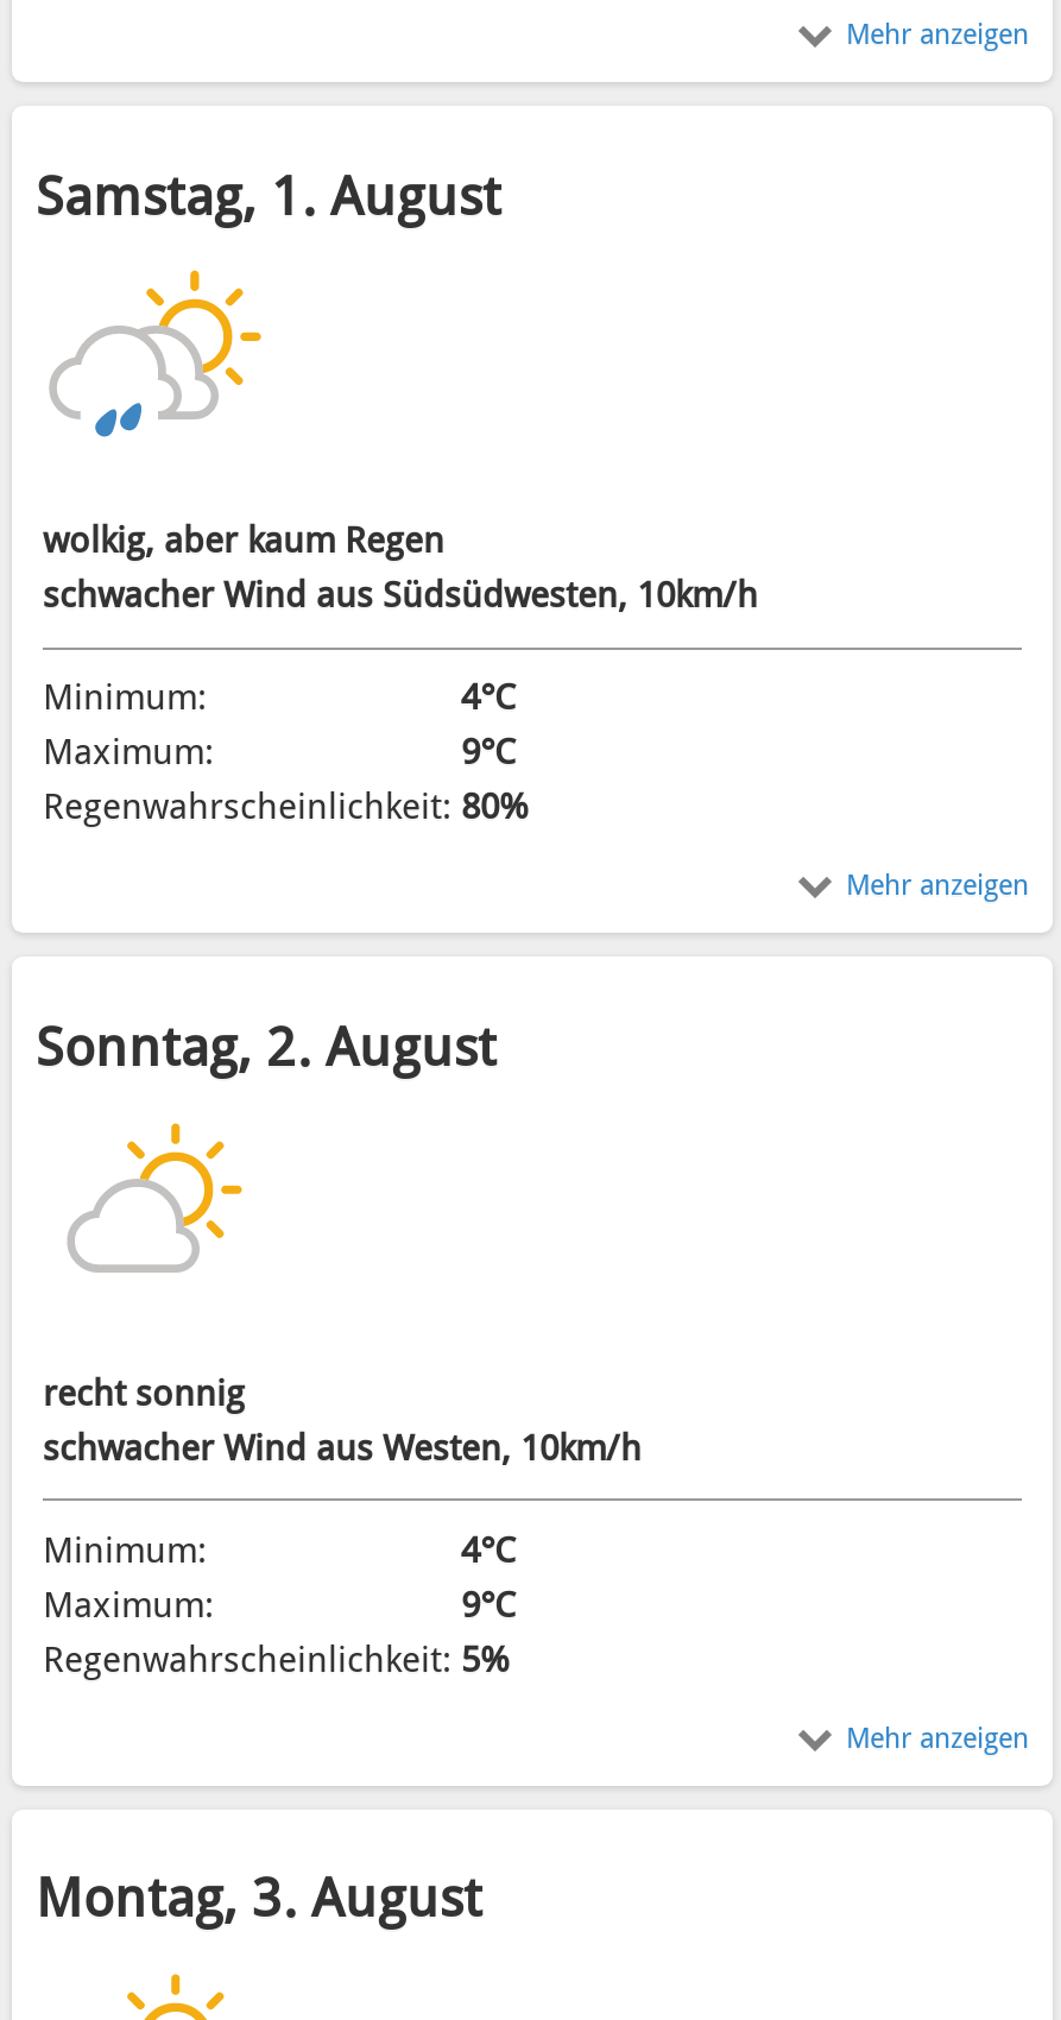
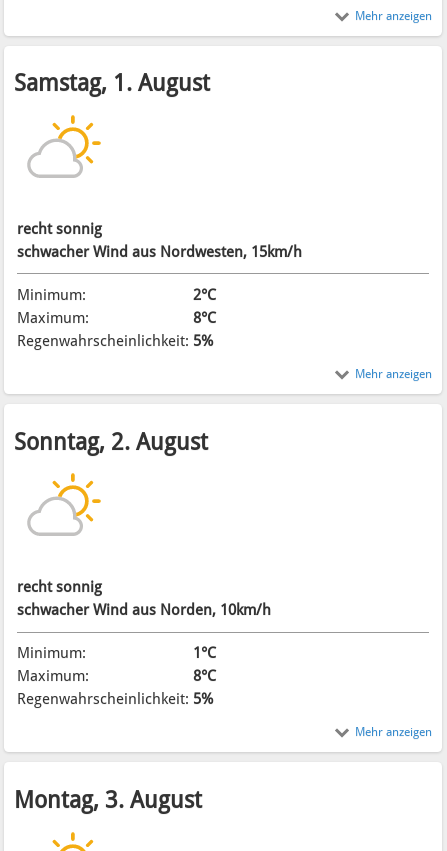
[43,269,758,618] [image] | wolkig, aber kaum Regen | schwacher Wind aus Südsüdwesten, 10km/h -> [17,114,302,261] [image] | recht sonnig | schwacher Wind aus Nordwesten, 15km/h
[461,677,516,720] 4°C -> [193,286,216,304] 2°C
[43,732,528,829] 9°C | Regenwahrscheinlichkeit: 80% -> [17,309,216,350] 8°C | Regenwahrscheinlichkeit: 5%
[43,1427,642,1469] schwacher Wind aus Westen, 10km/h -> [17,601,271,619] schwacher Wind aus Norden, 10km/h
[461,1529,516,1572] 4°C -> [193,644,216,662] 1°C
[461,1583,516,1626] 9°C -> [193,667,216,685] 8°C

